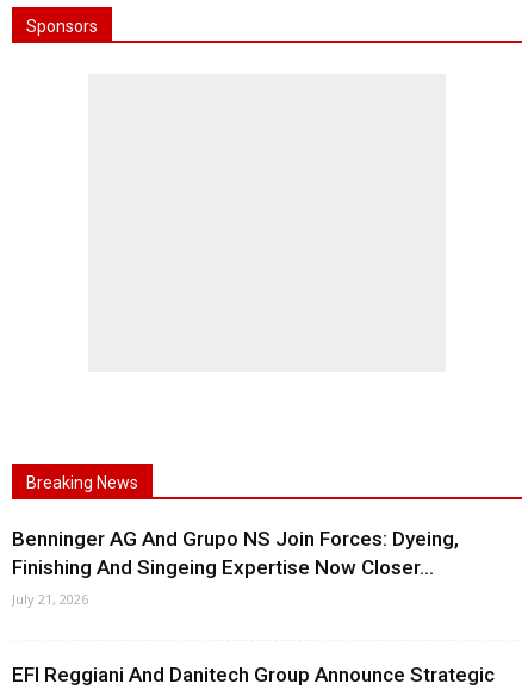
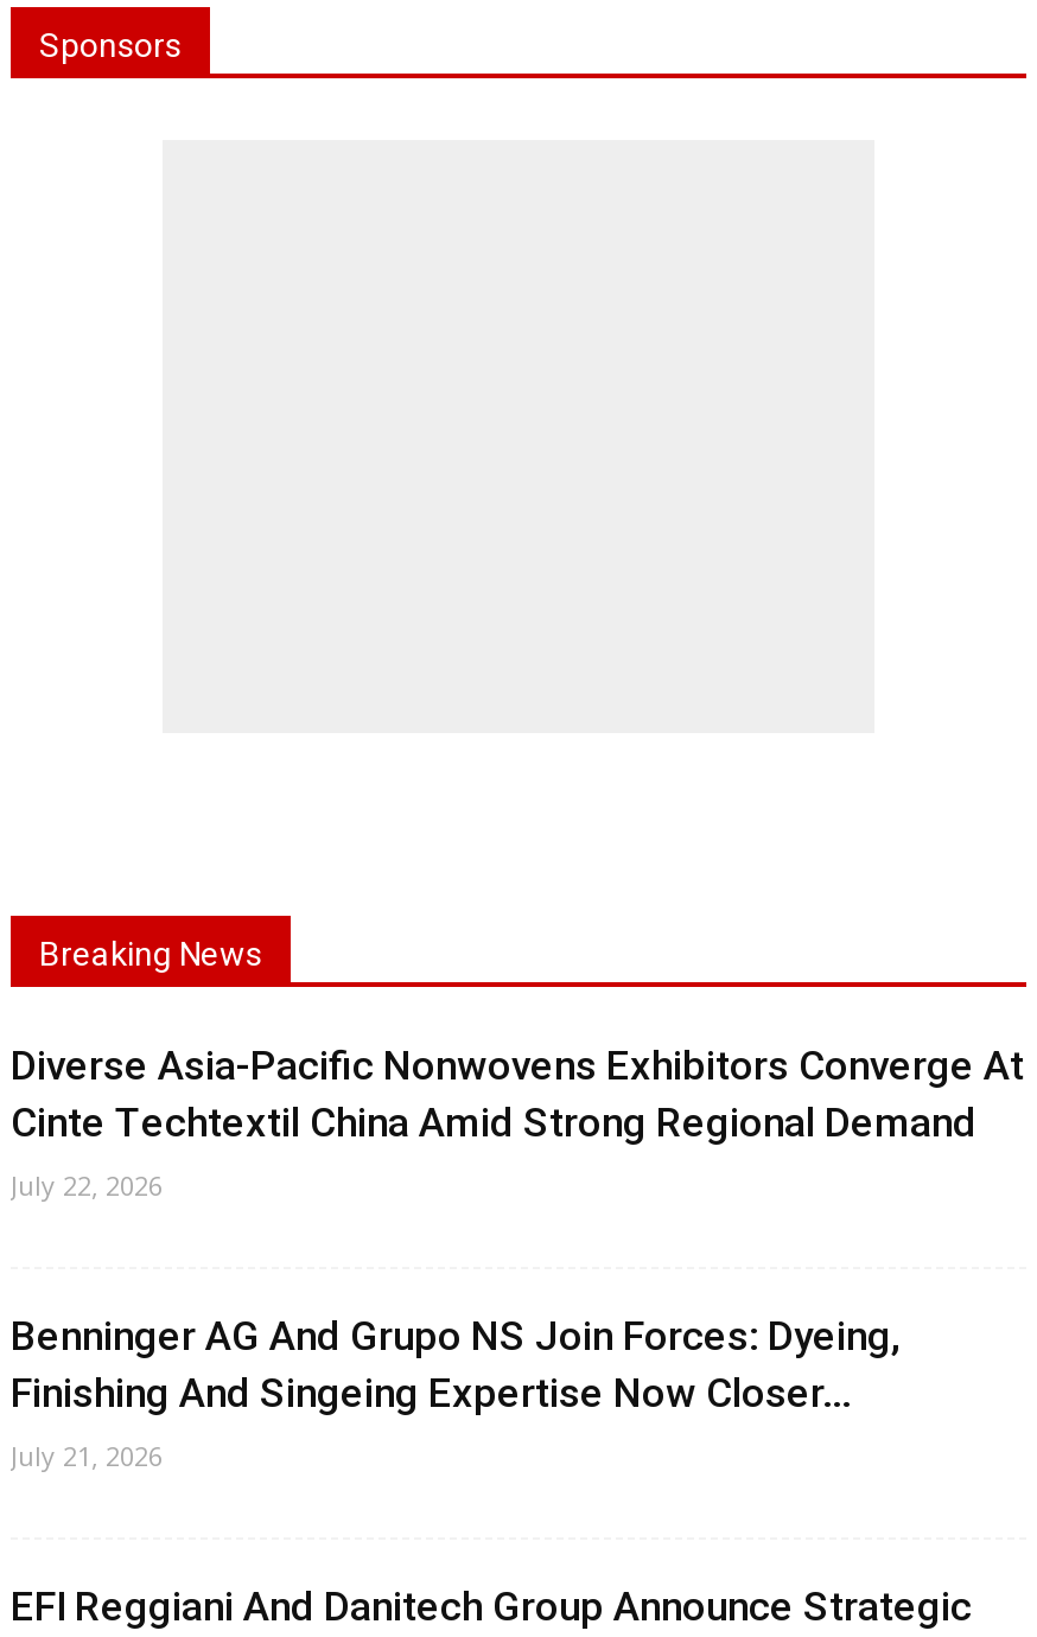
none -> [11,1042,1024,1203] Diverse Asia-Pacific Nonwovens Exhibitors Converge At | Cinte Techtextil China Amid Strong Regional Demand | July 22, 2026

